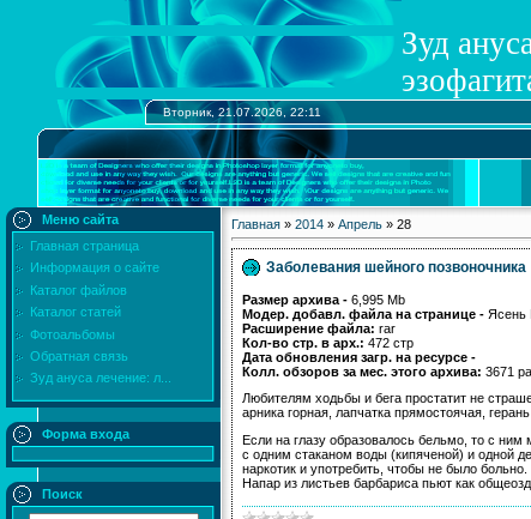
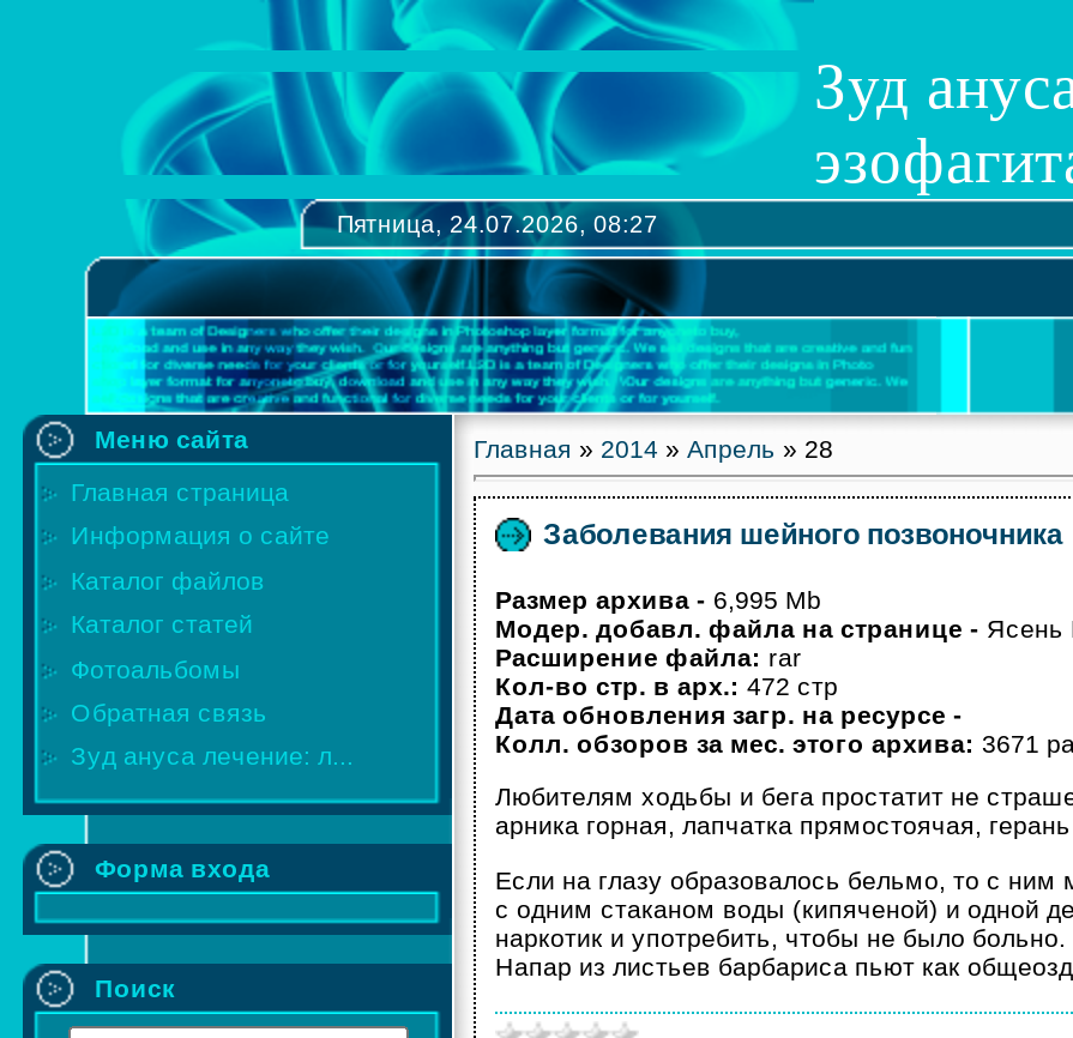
[163,105,321,119] Вторник, 21.07.2026, 22:11 -> [337,211,658,237] Пятница, 24.07.2026, 08:27

